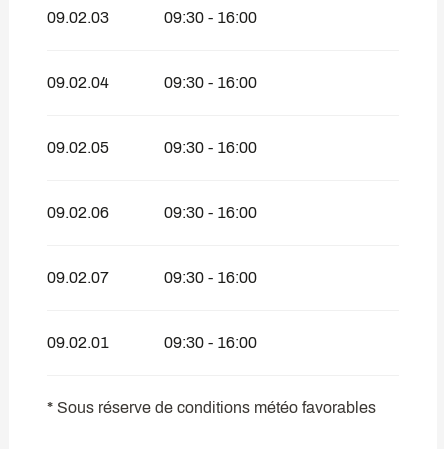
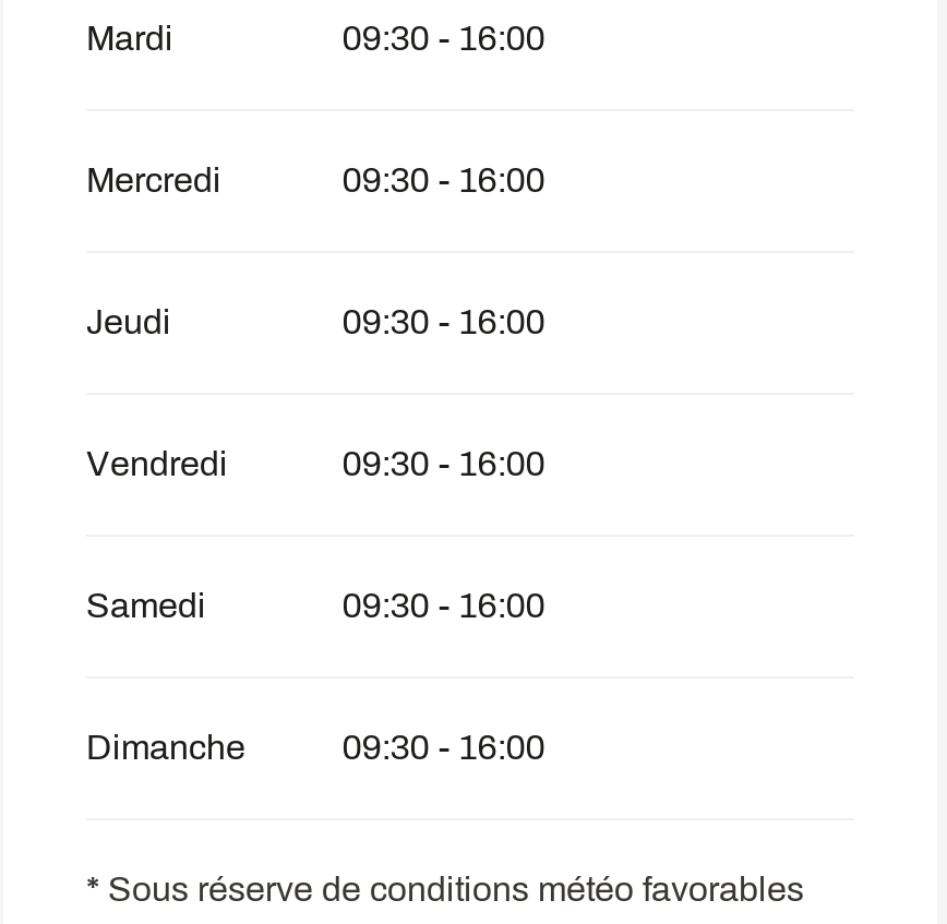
[47,9,109,26] 09.02.03 -> [86,19,173,56] Mardi
[47,74,109,91] 09.02.04 -> [86,161,221,198] Mercredi
[47,139,109,156] 09.02.05 -> [86,303,171,340] Jeudi
[47,204,109,221] 09.02.06 -> [86,445,228,482] Vendredi
[47,269,109,286] 09.02.07 -> [86,586,206,624] Samedi
[47,334,109,351] 09.02.01 -> [86,728,245,765] Dimanche

